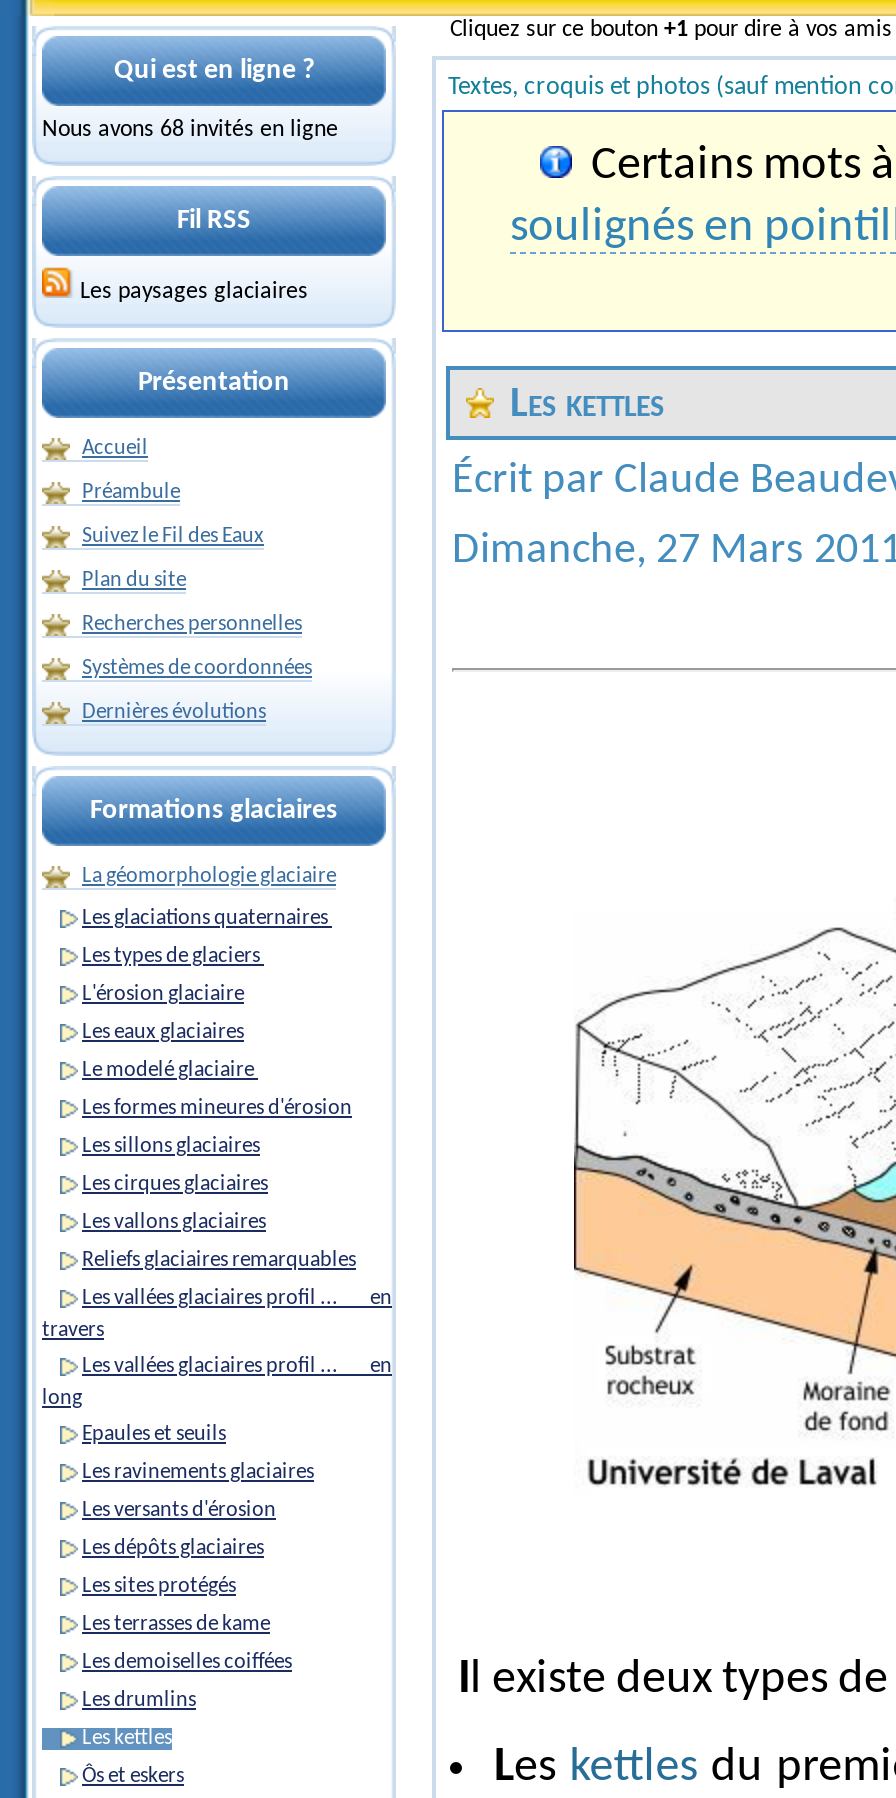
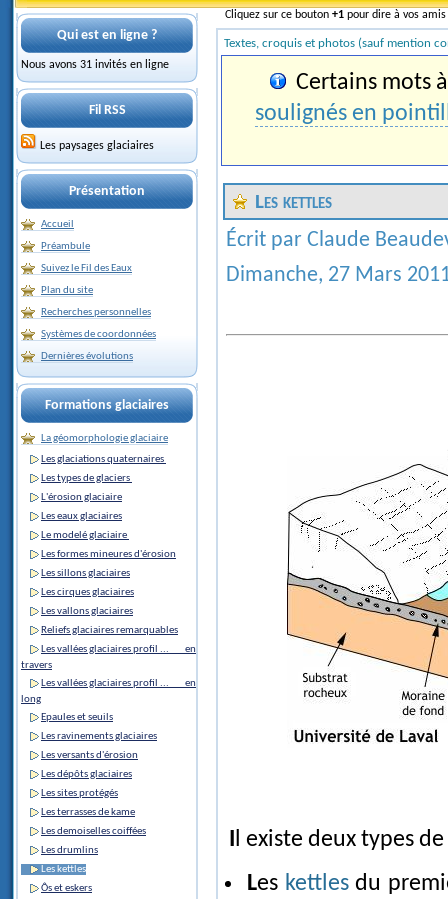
[42,118,338,142] Nous avons 68 invités en ligne -> [21,59,169,71] Nous avons 31 invités en ligne

